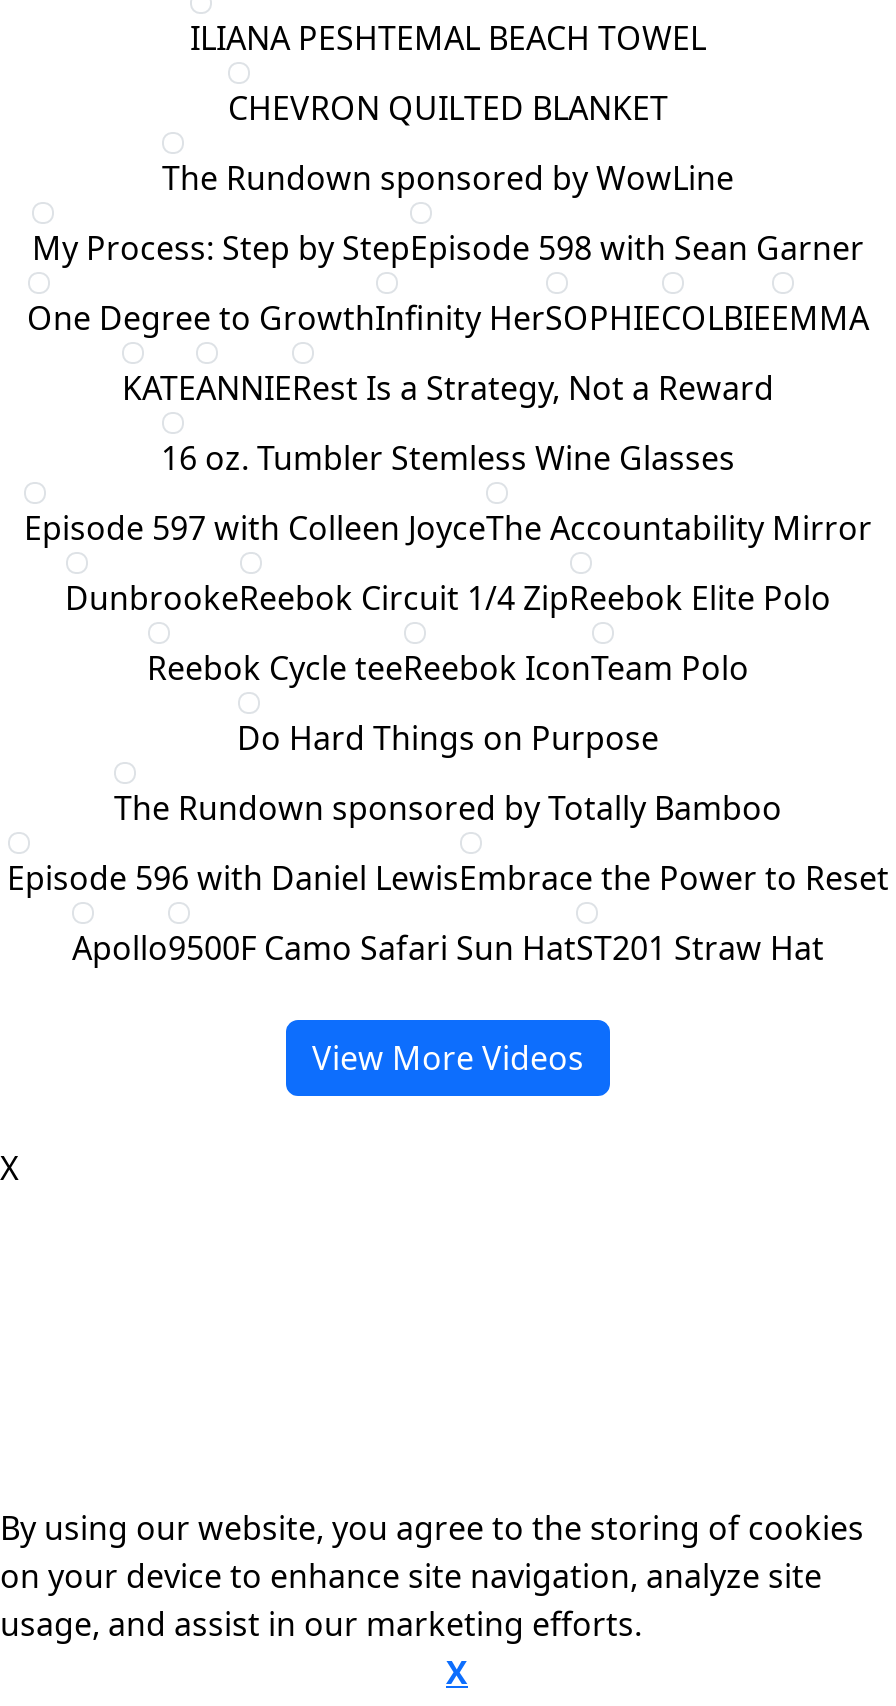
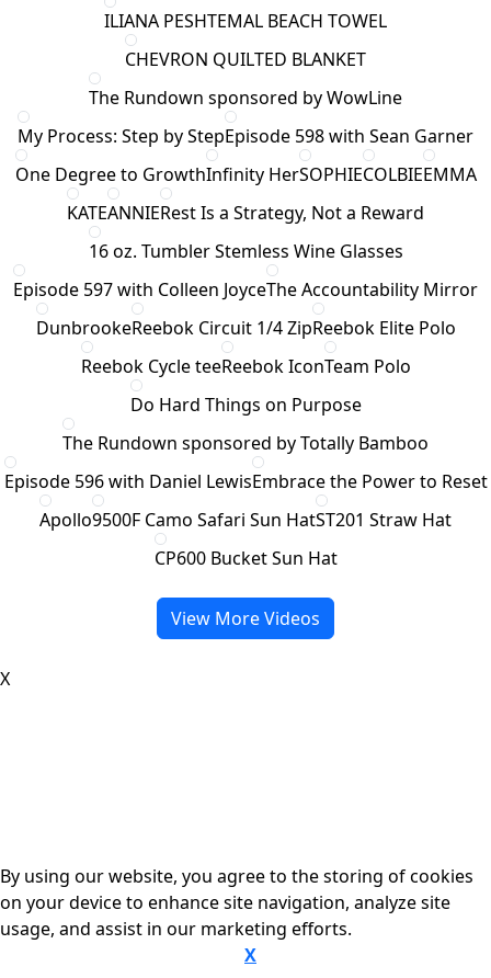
none -> [154,546,337,570] CP600 Bucket Sun Hat

